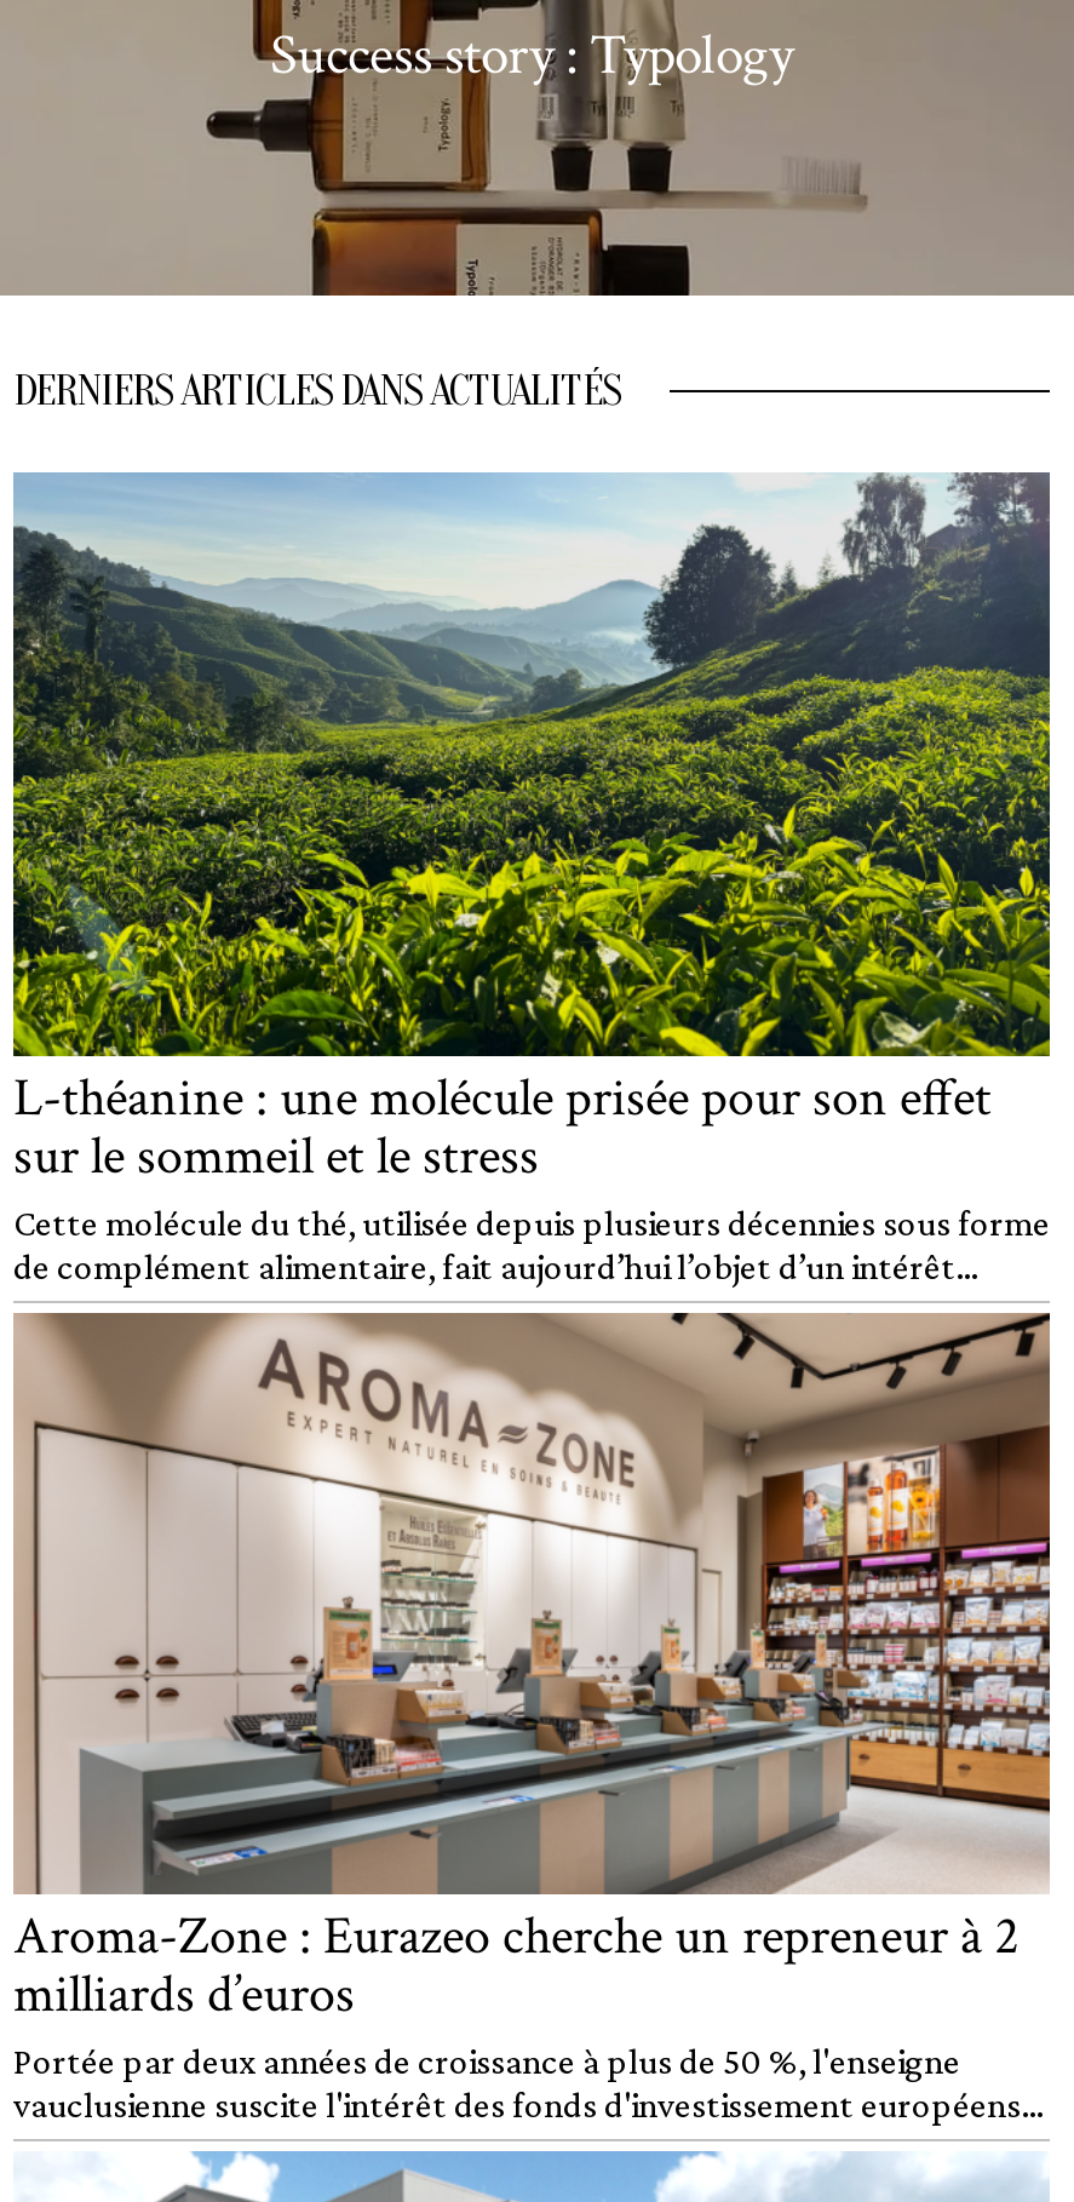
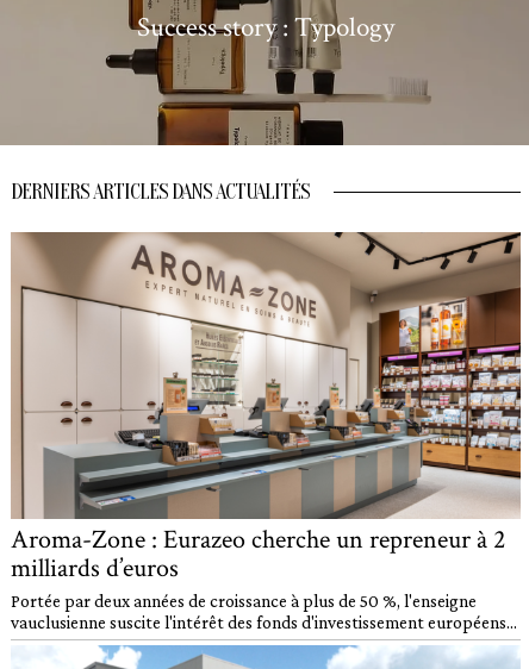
[11,470,1052,1285] [image] | L-théanine : une molécule prisée pour son effet | sur le sommeil et le stress | Cette molécule du thé, utilisée depuis plusieurs décennies sous forme | de complément alimentaire, fait aujourd’hui l’objet d’un intérêt... -> none

